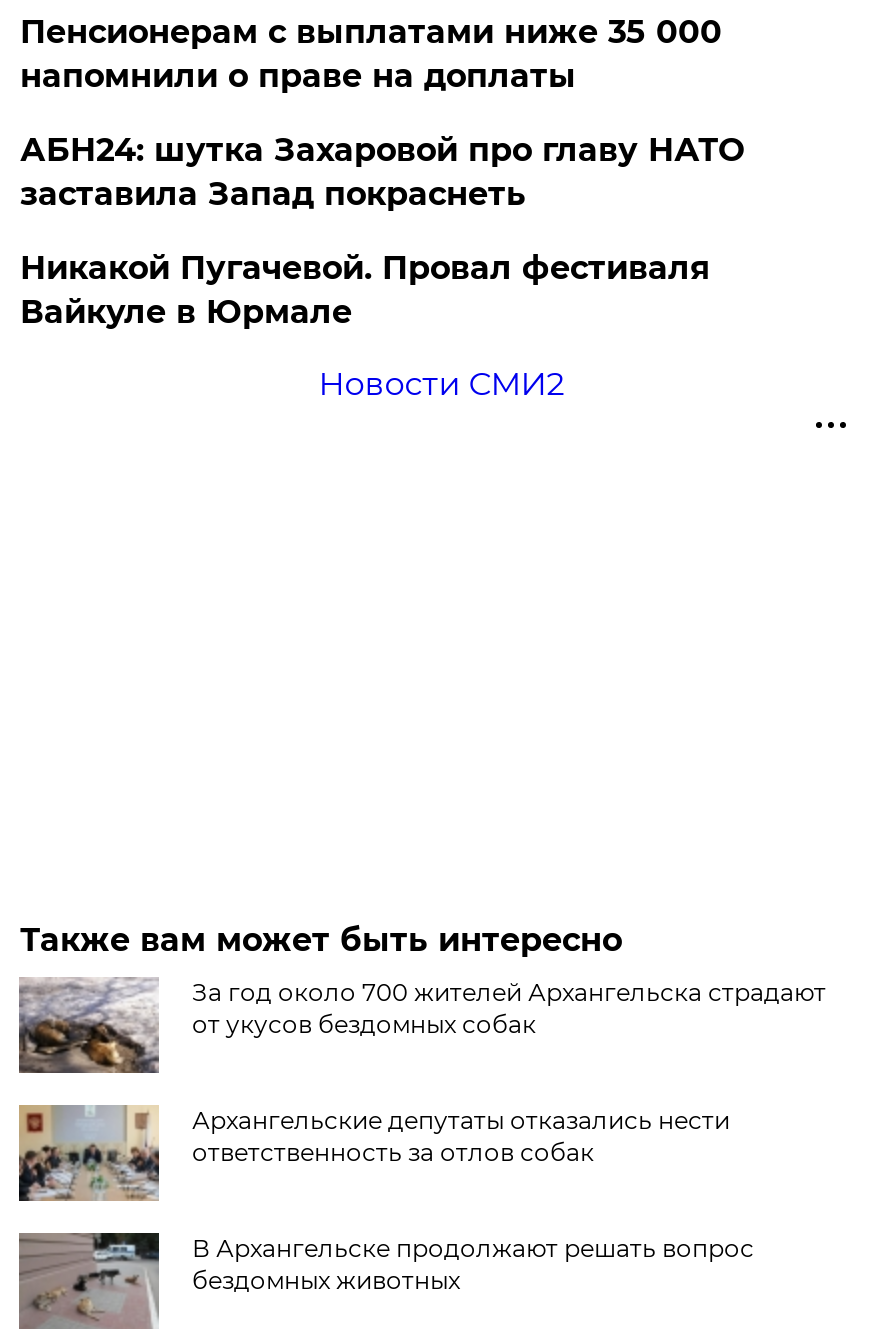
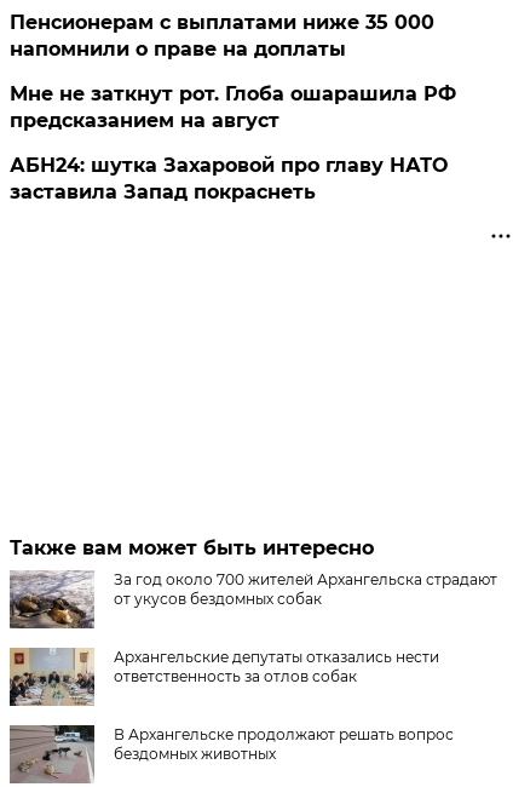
none -> [10,82,457,132] Мне не заткнут рот. Глоба ошарашила РФ | предсказанием на август
moved [20,131,744,213] -> [10,154,448,203]: АБН24: шутка Захаровой про главу НАТО | заставила Запад покраснеть
[20,249,710,403] Никакой Пугачевой. Провал фестиваля | Вайкуле в Юрмале | Новости СМИ2 -> none

